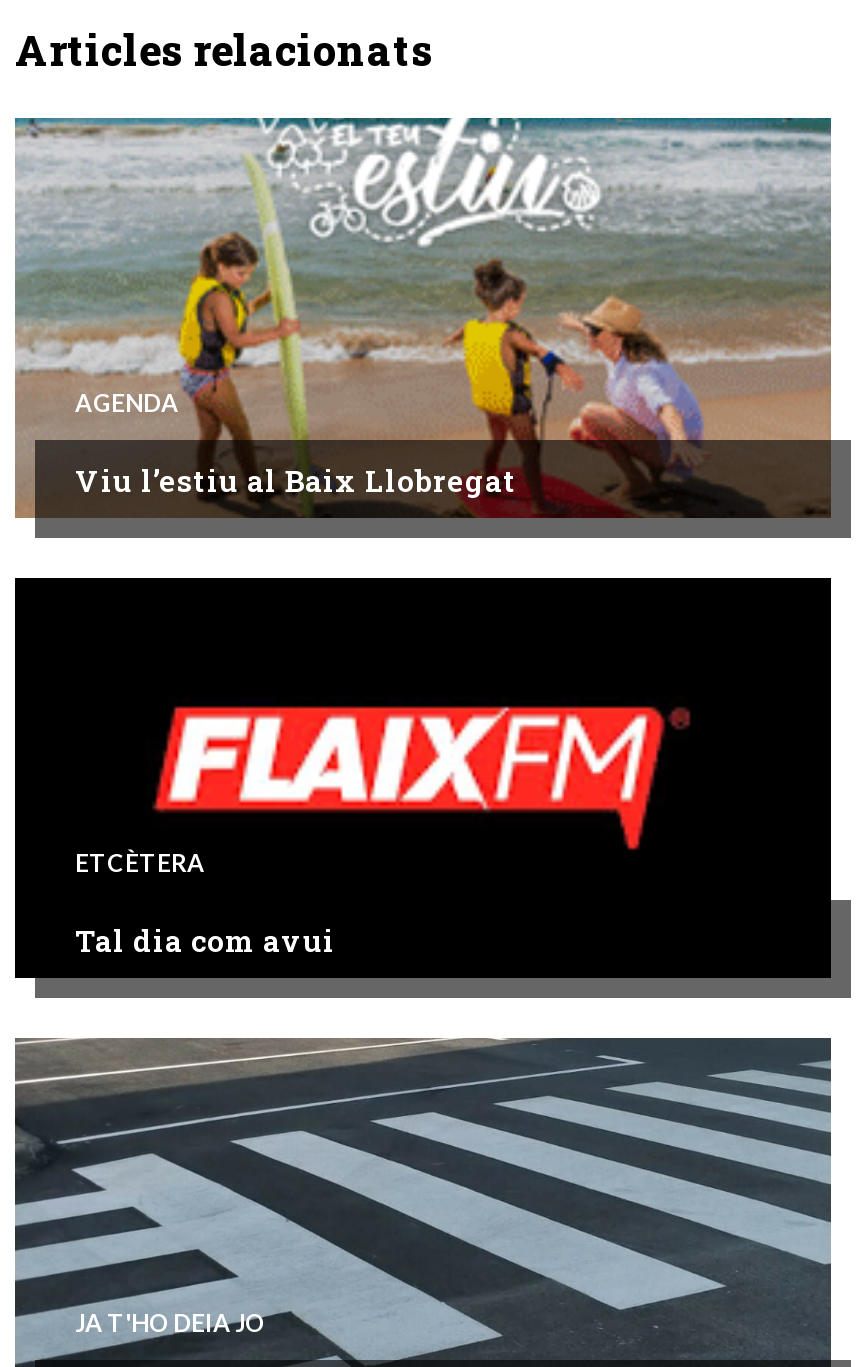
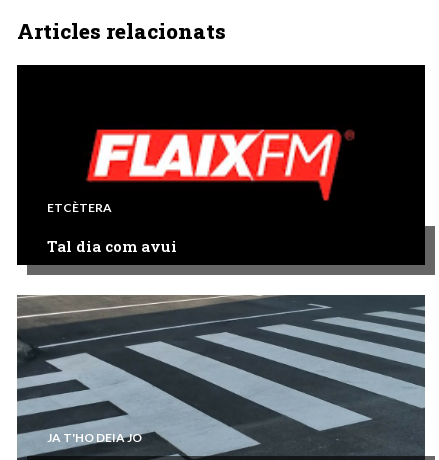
[13,117,833,519] [image] | AGENDA | Viu l’estiu al Baix Llobregat -> none

